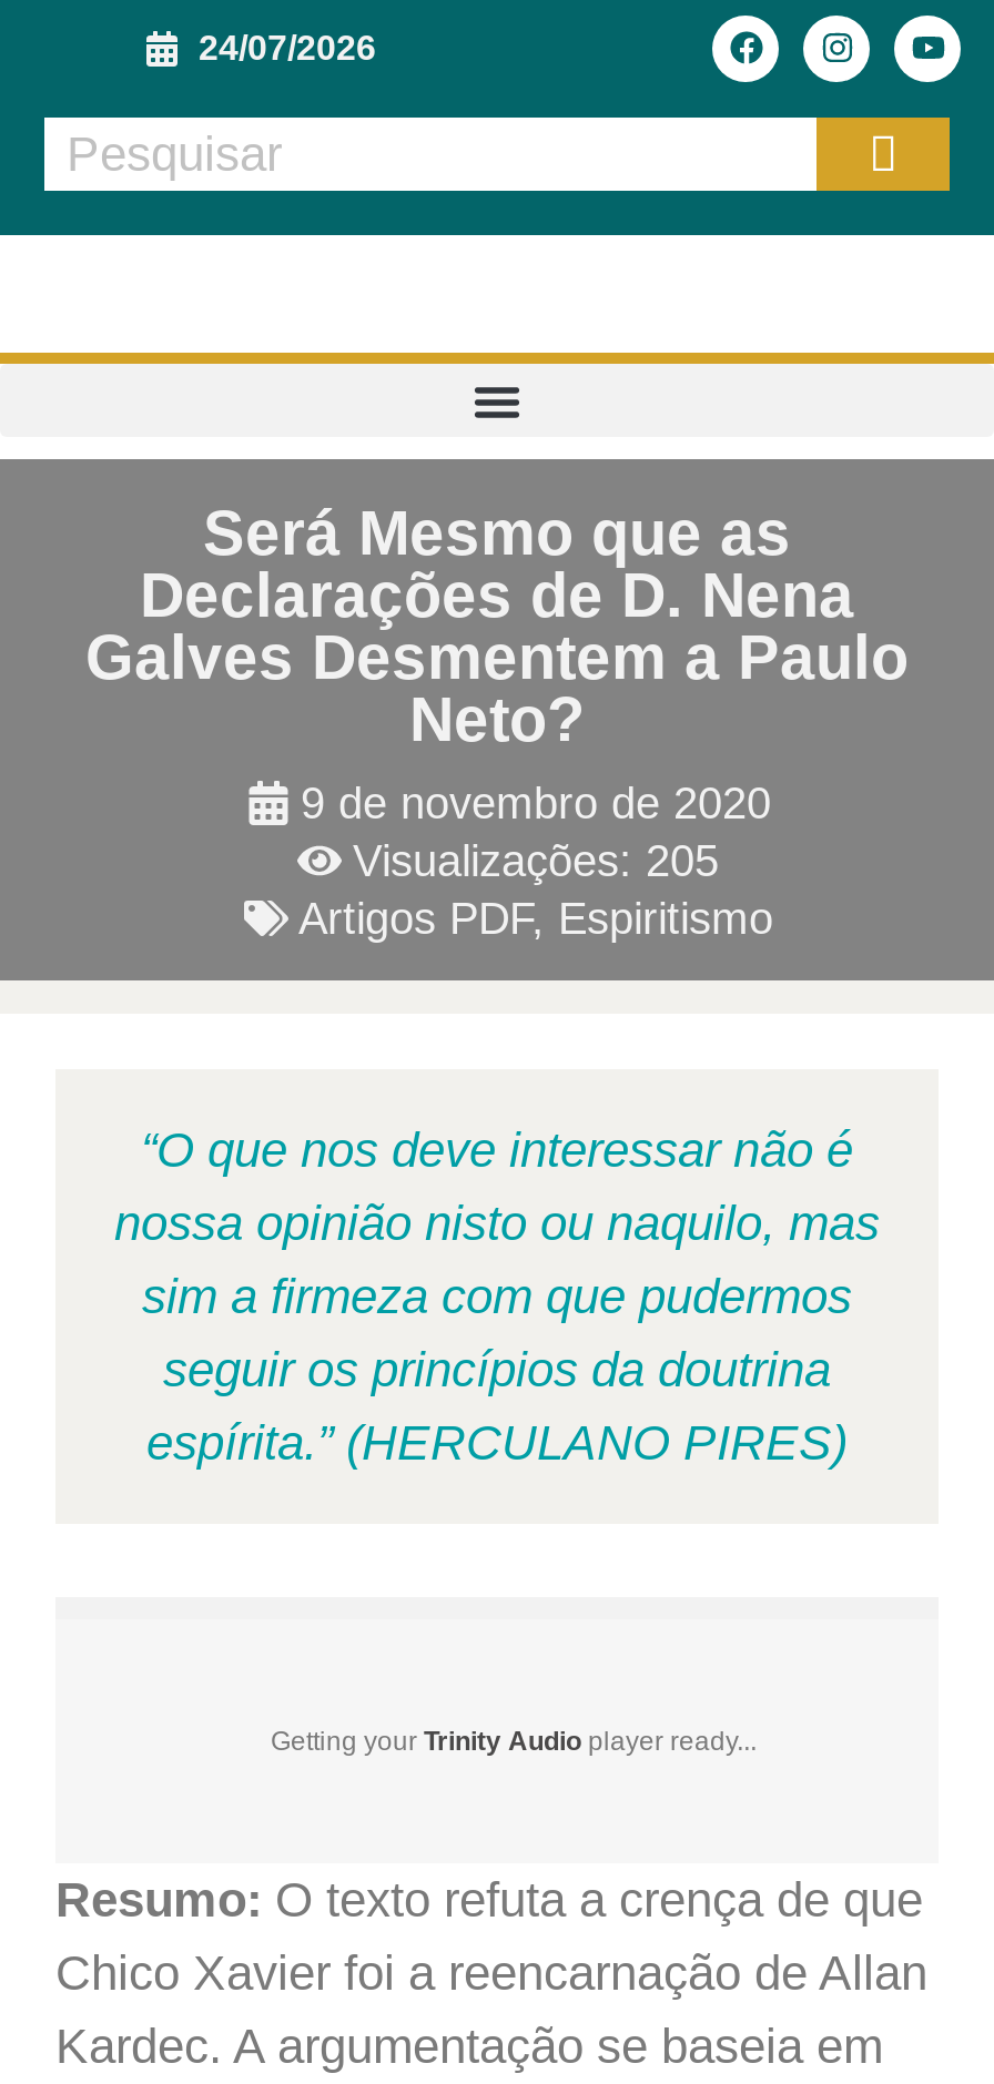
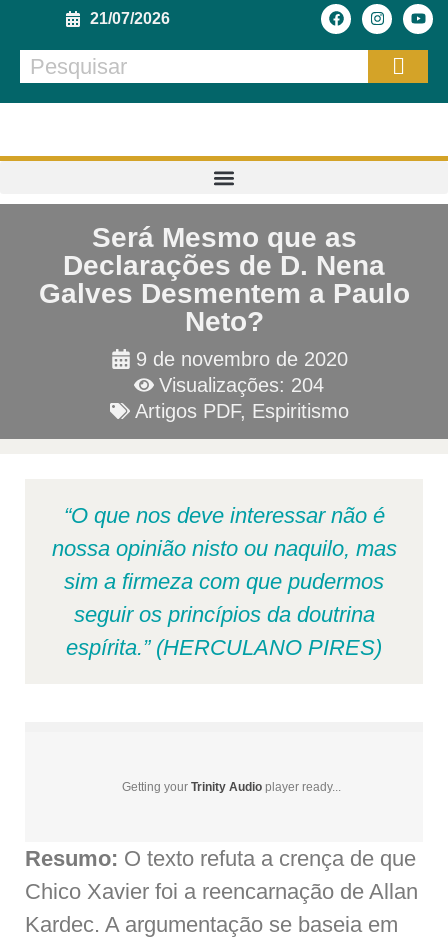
[199,28,376,65] 24/07/2026 -> [89,9,169,26] 21/07/2026
[353,836,719,885] Visualizações: 205 -> [159,374,324,396] Visualizações: 204

